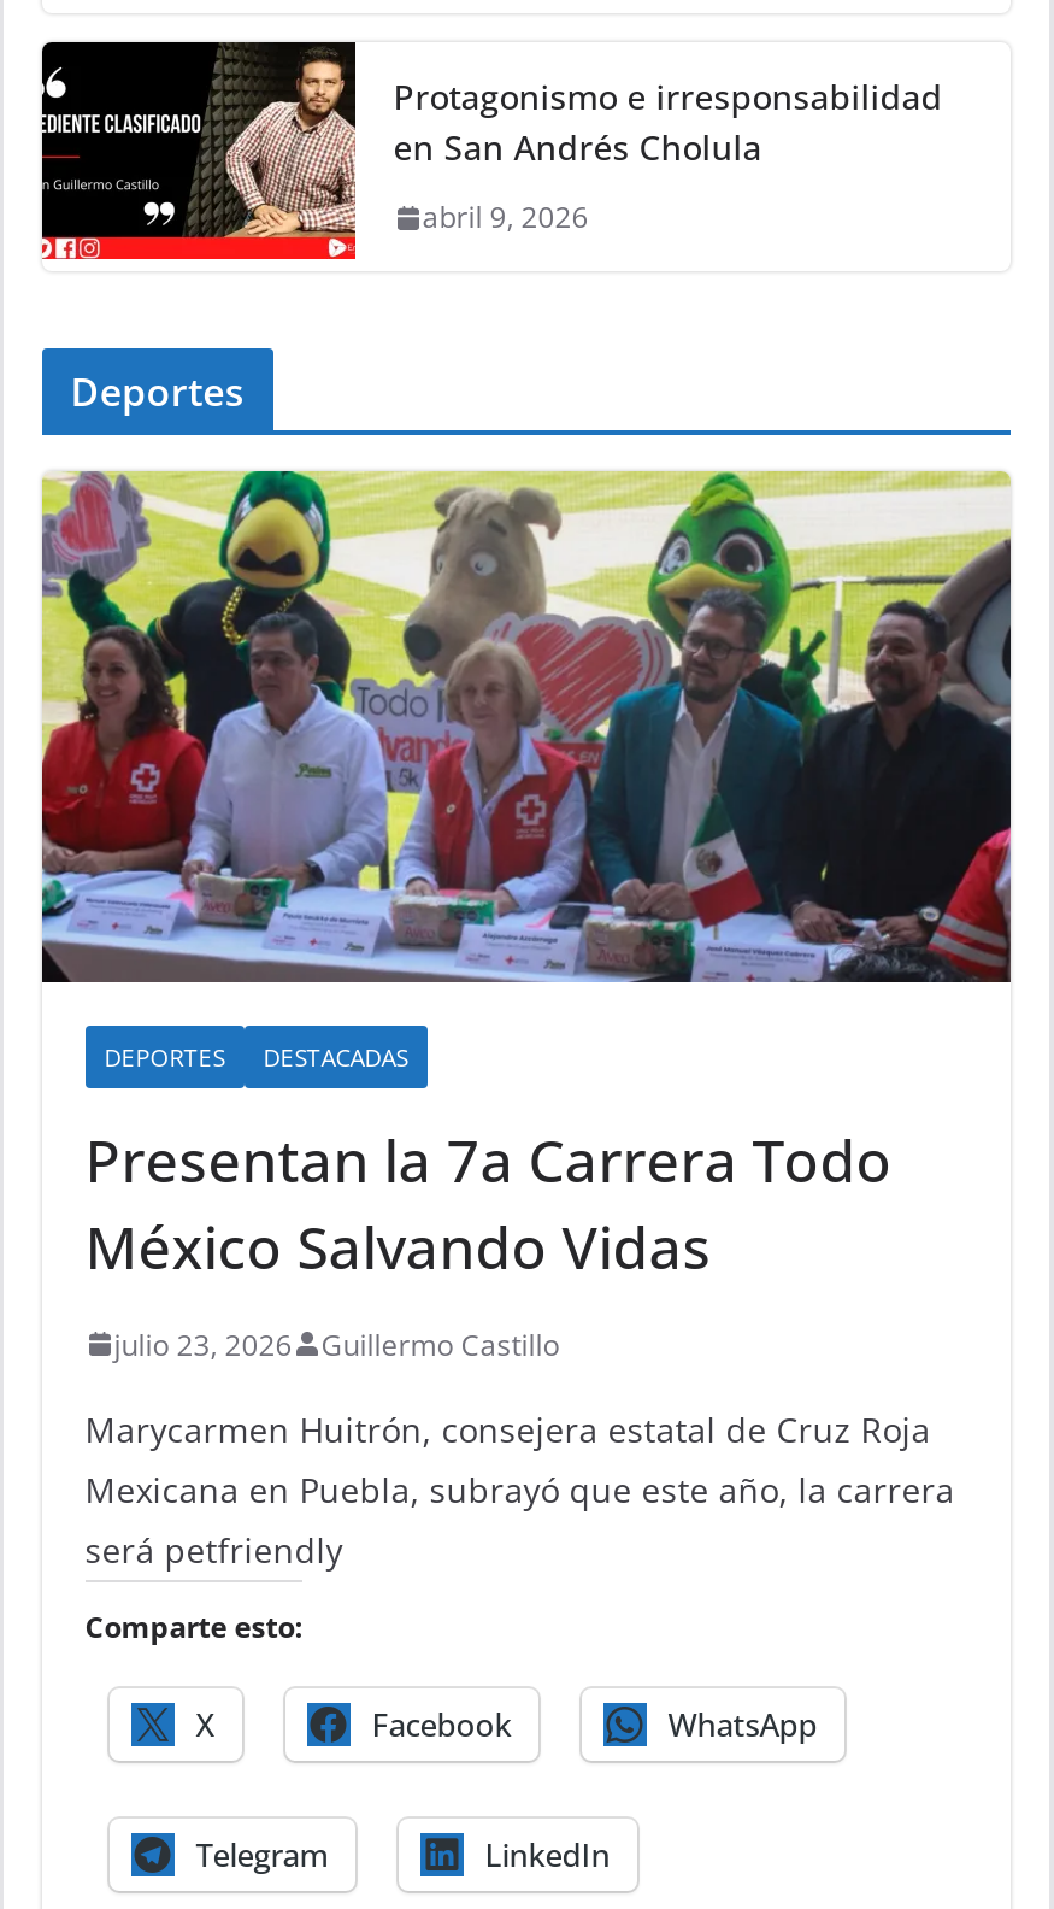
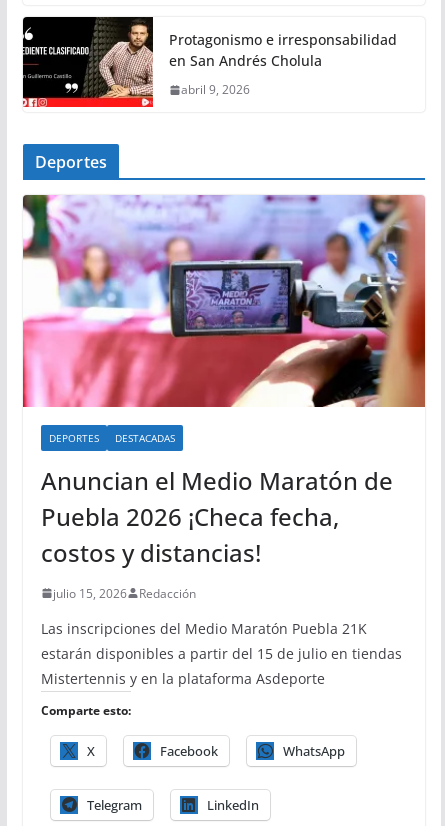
[40,469,1013,985] [image] -> [22,194,426,408] [image]
[85,1119,892,1286] Presentan la 7a Carrera Todo | México Salvando Vidas -> [41,464,393,569] Anuncian el Medio Maratón de | Puebla 2026 ¡Checa fecha, | costos y distancias!
[114,1324,559,1365] julio 23, 2026 | Guillermo Castillo -> [53,585,196,602] julio 15, 2026 | Redacción
[85,1406,955,1573] Marycarmen Huitrón, consejera estatal de Cruz Roja | Mexicana en Puebla, subrayó que este año, la carrera | será petfriendly -> [41,619,402,688] Las inscripciones del Medio Maratón Puebla 21K | estarán disponibles a partir del 15 de julio en tiendas | Mistertennis y en la plataforma Asdeporte

